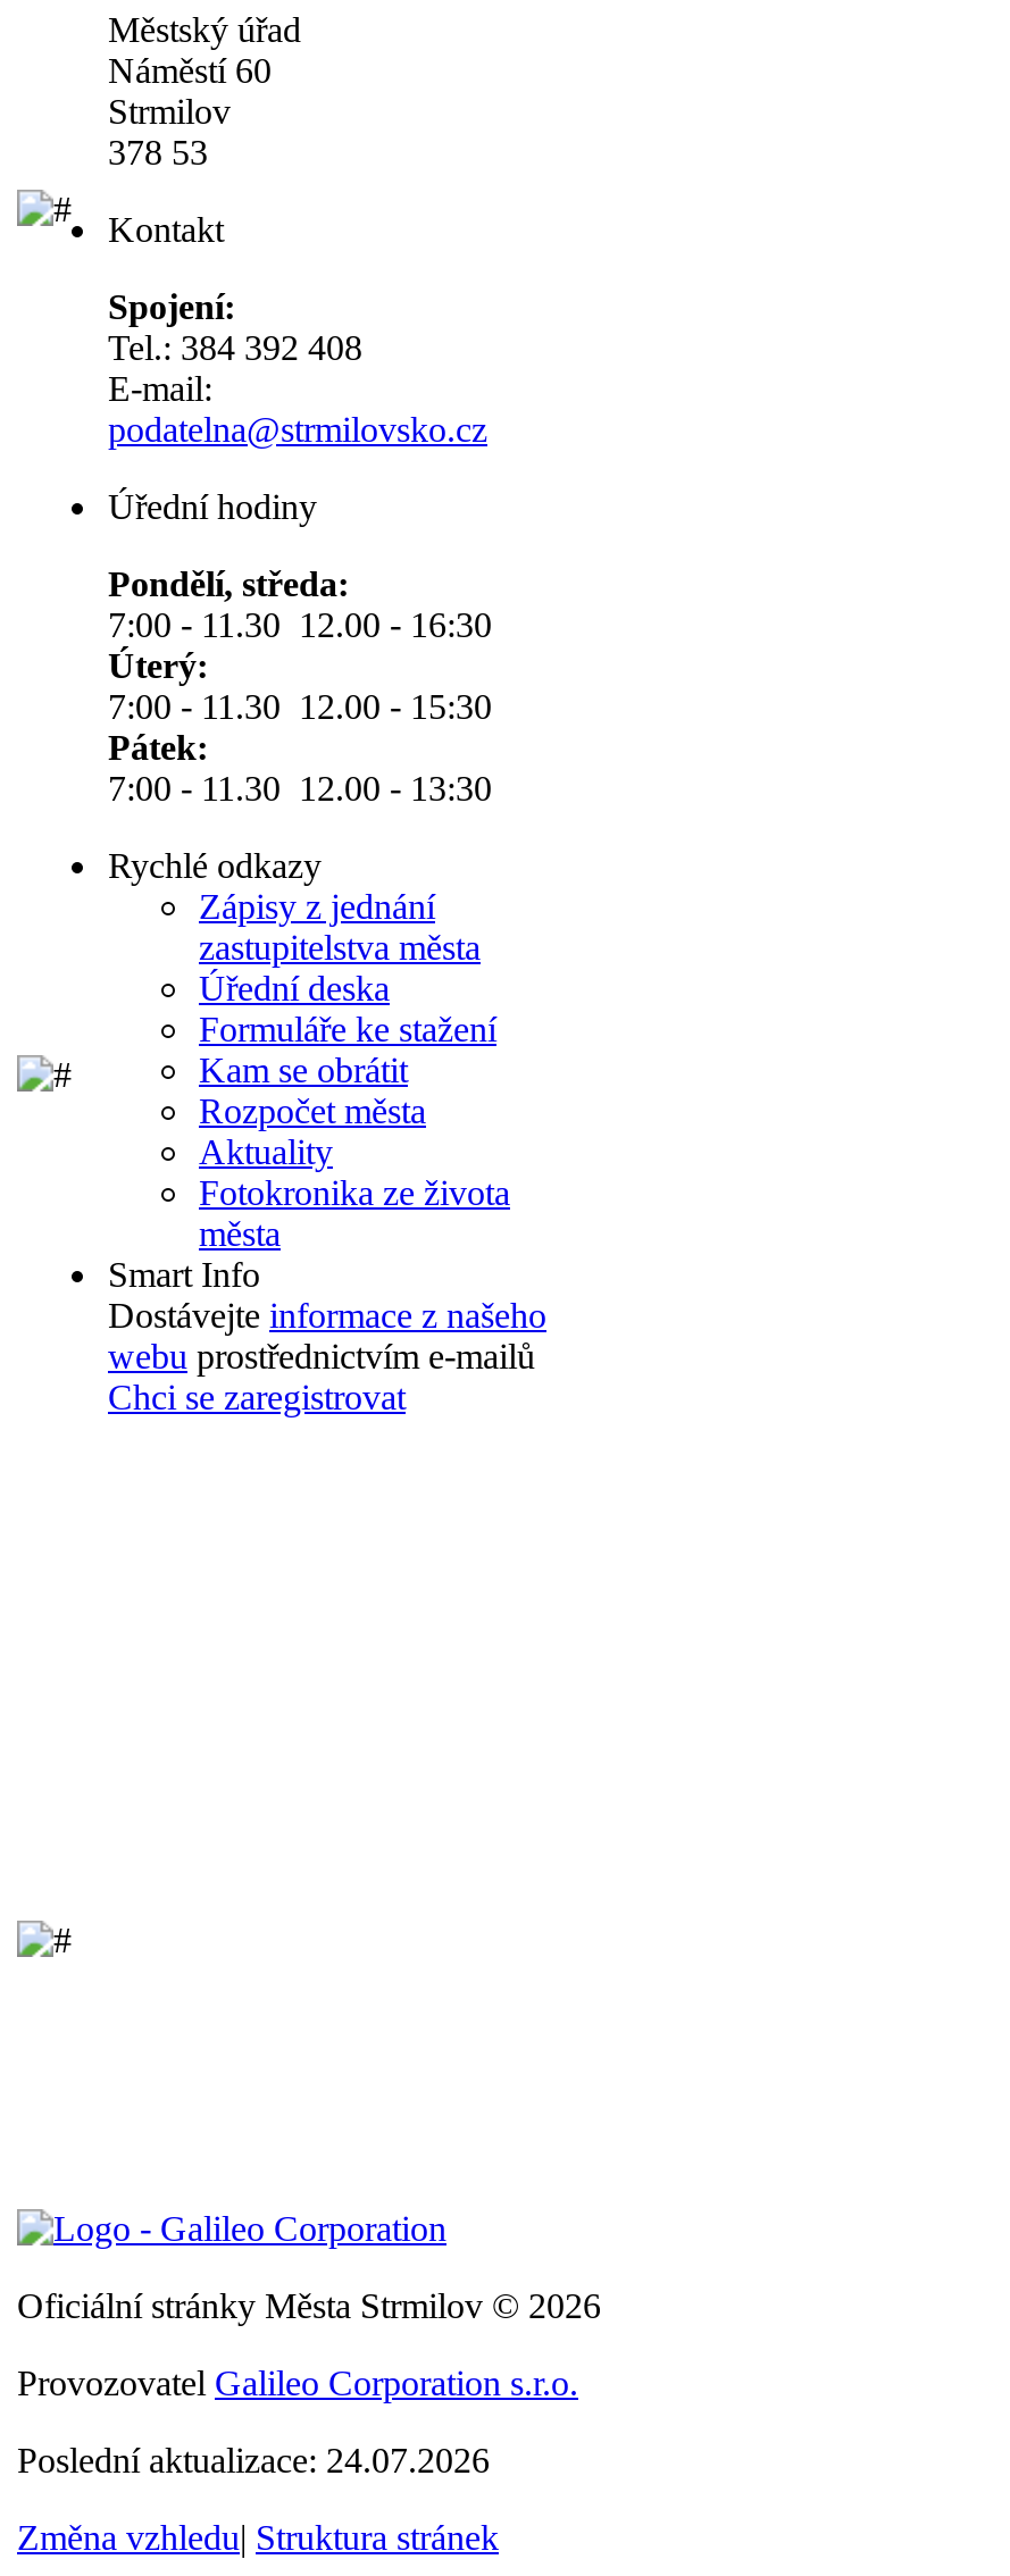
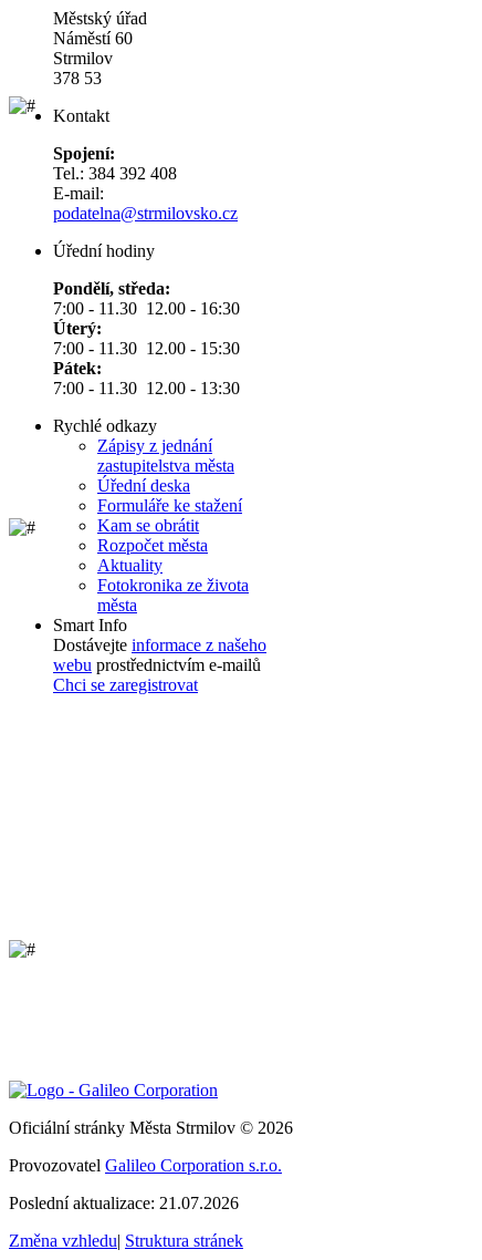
[17,2442,490,2480] Poslední aktualizace: 24.07.2026 -> [9,1194,239,1213] Poslední aktualizace: 21.07.2026

